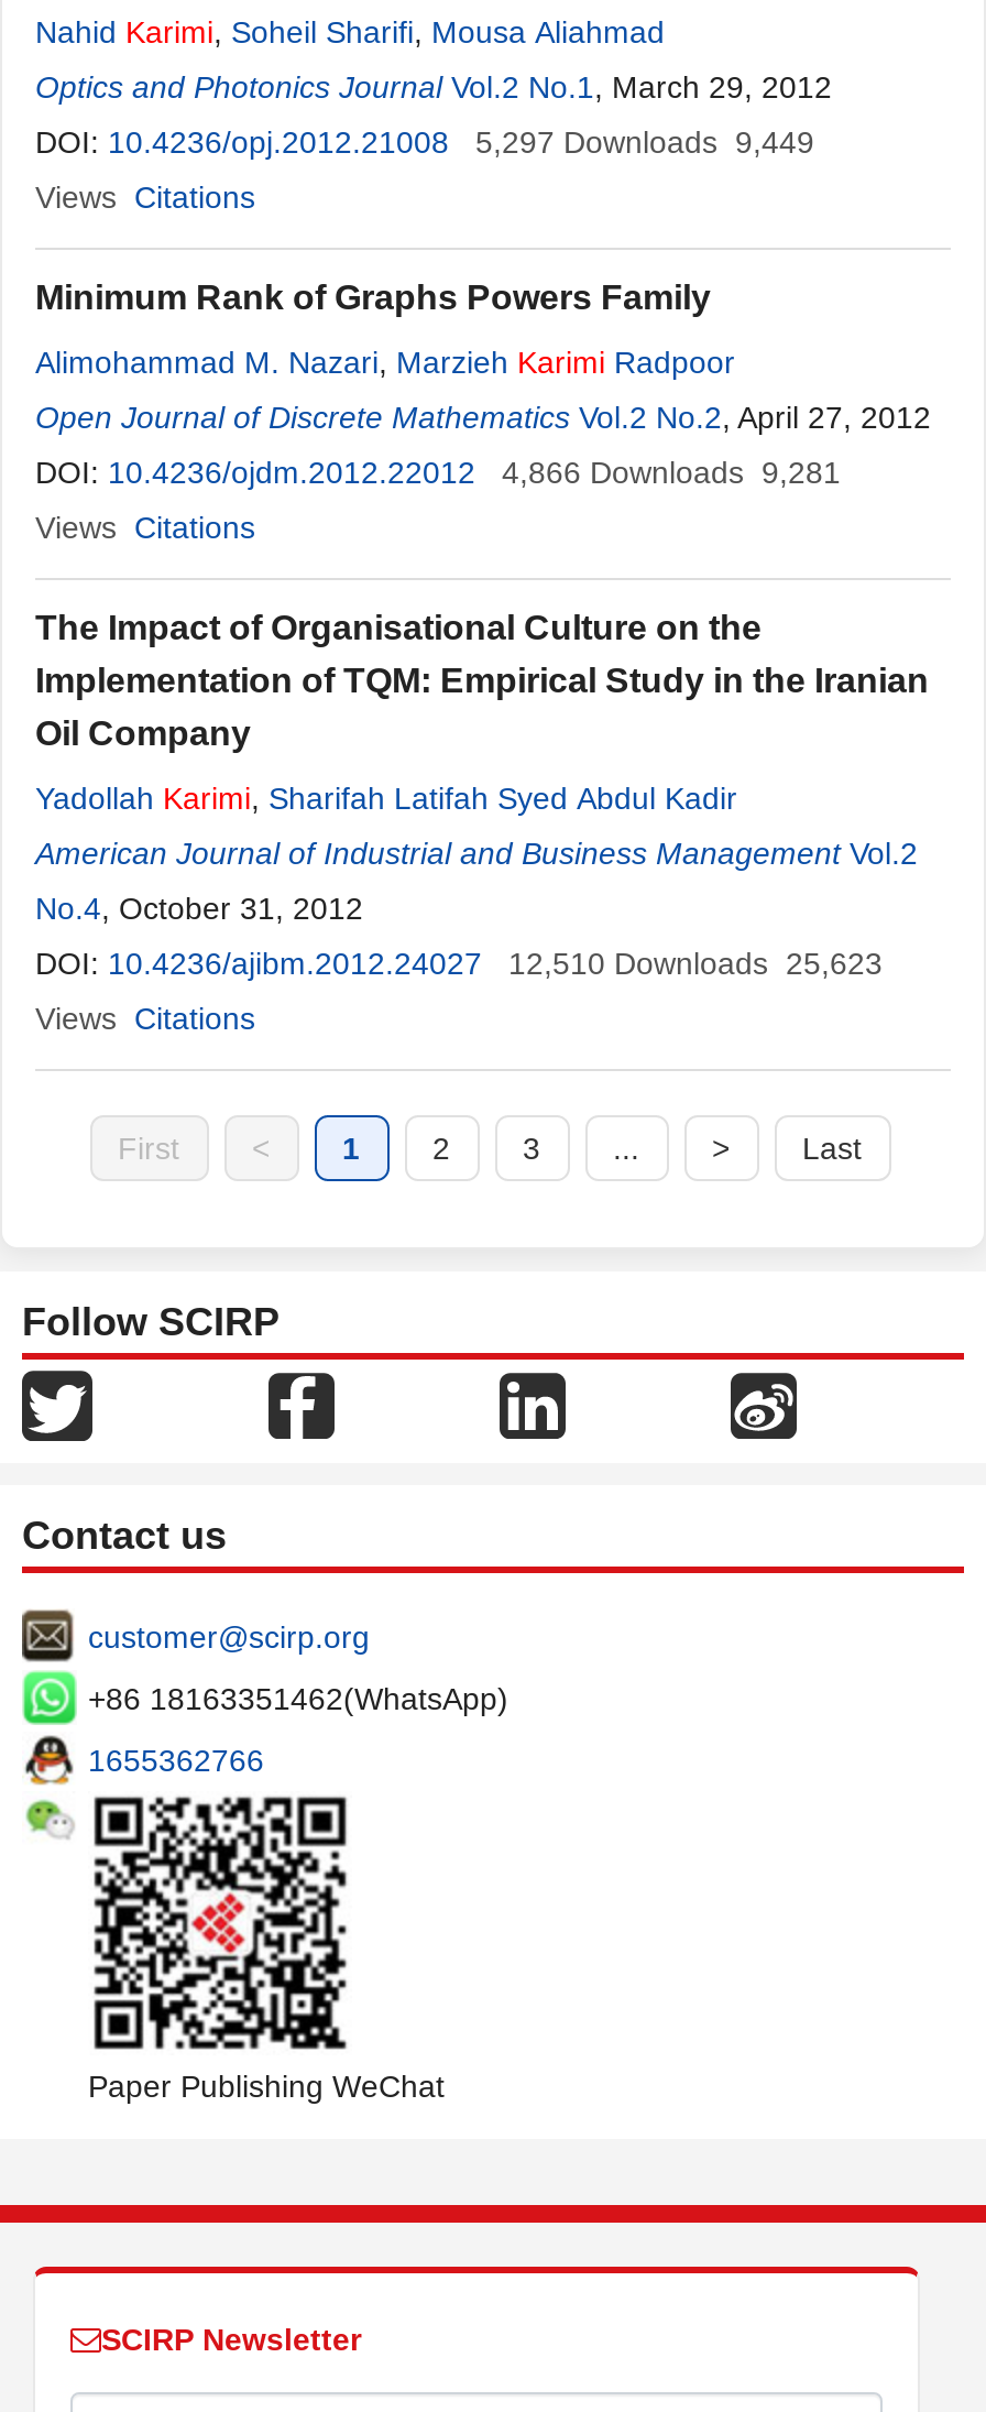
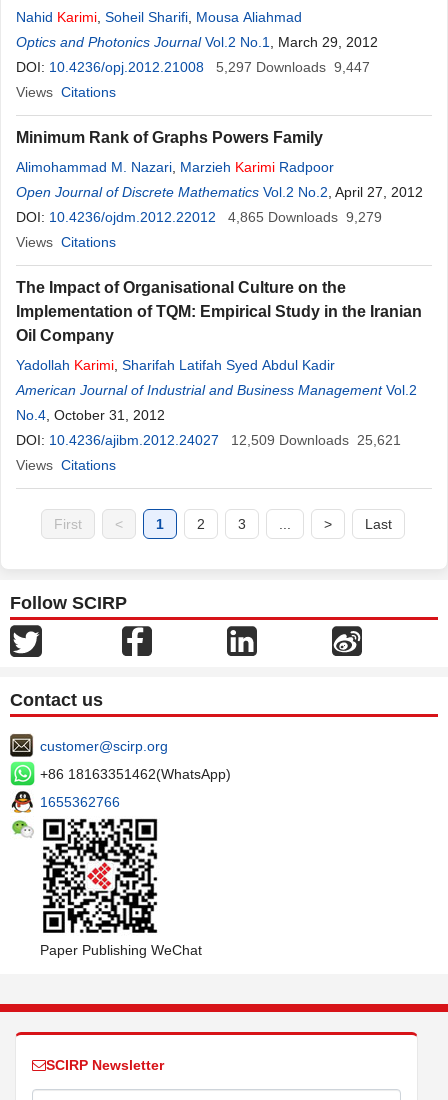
[35,124,814,160] DOI: 10.4236/opj.2012.21008 5,297 Downloads 9,449 -> [16,59,370,75] DOI: 10.4236/opj.2012.21008 5,297 Downloads 9,447
[35,455,841,490] DOI: 10.4236/ojdm.2012.22012 4,866 Downloads 9,281 -> [16,209,382,225] DOI: 10.4236/ojdm.2012.22012 4,865 Downloads 9,279
[35,946,883,981] DOI: 10.4236/ajibm.2012.24027 12,510 Downloads 25,623 -> [16,432,401,448] DOI: 10.4236/ajibm.2012.24027 12,509 Downloads 25,621

